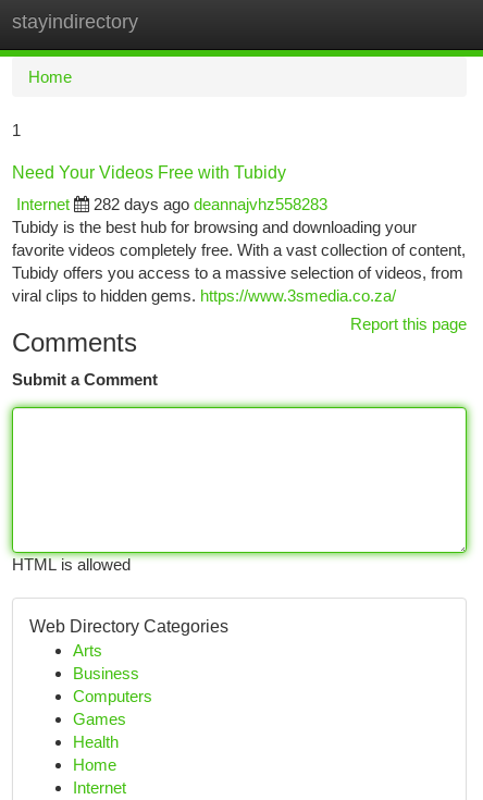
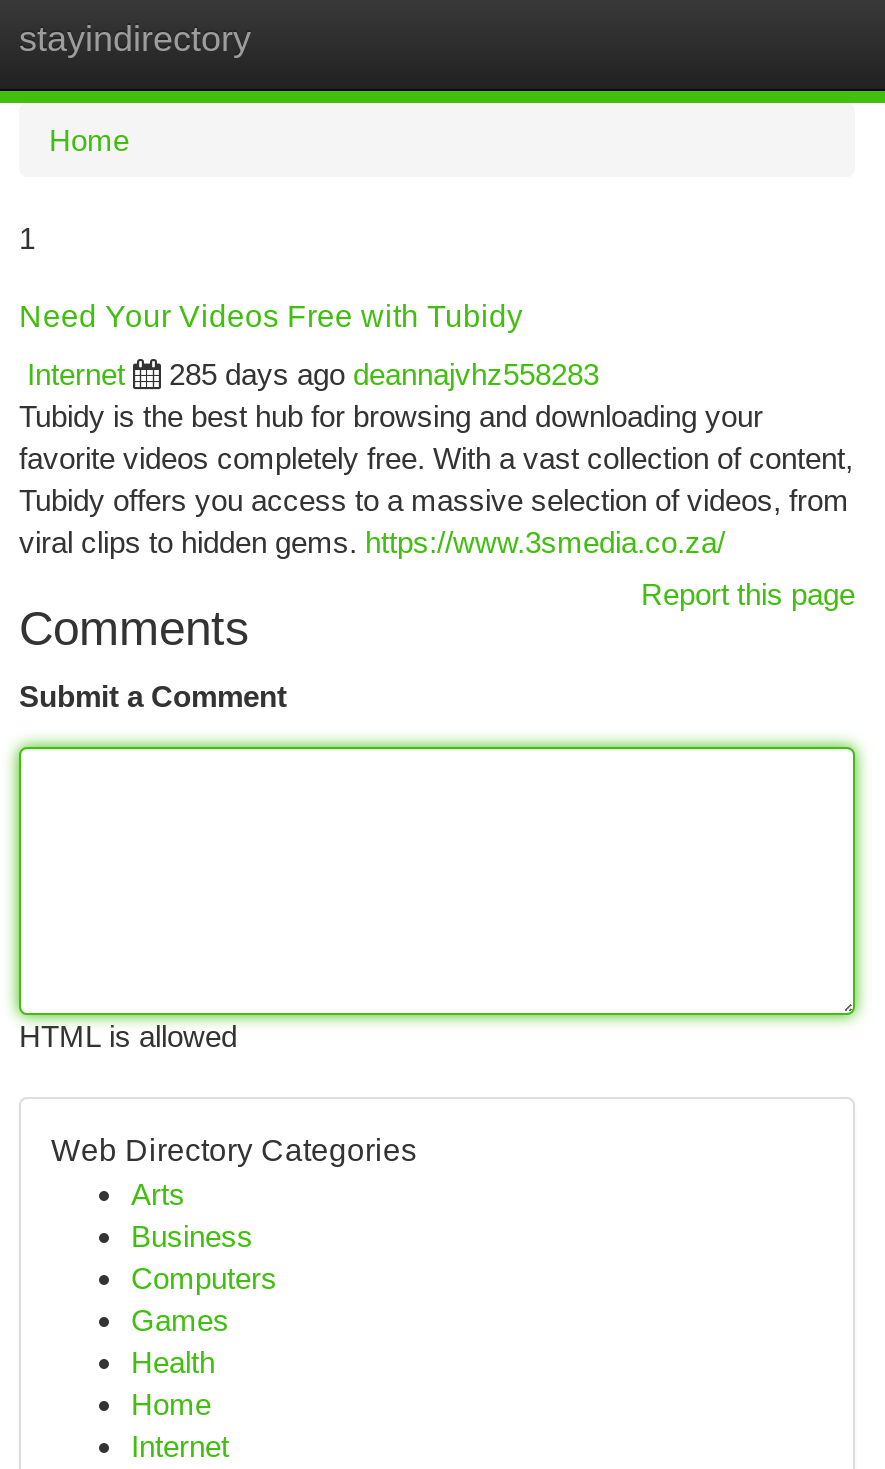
[94,195,327,213] 282 days ago deannajvhz558283 -> [169,357,599,391] 285 days ago deannajvhz558283

